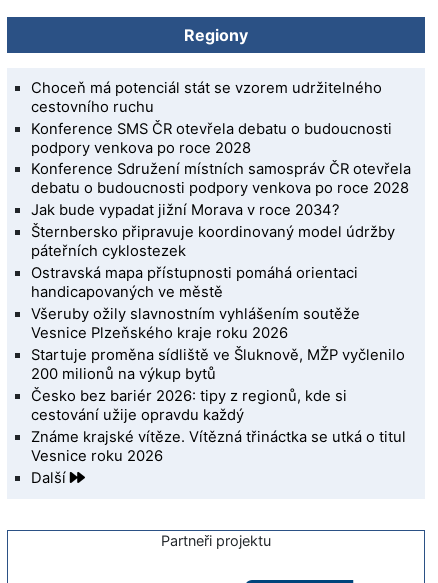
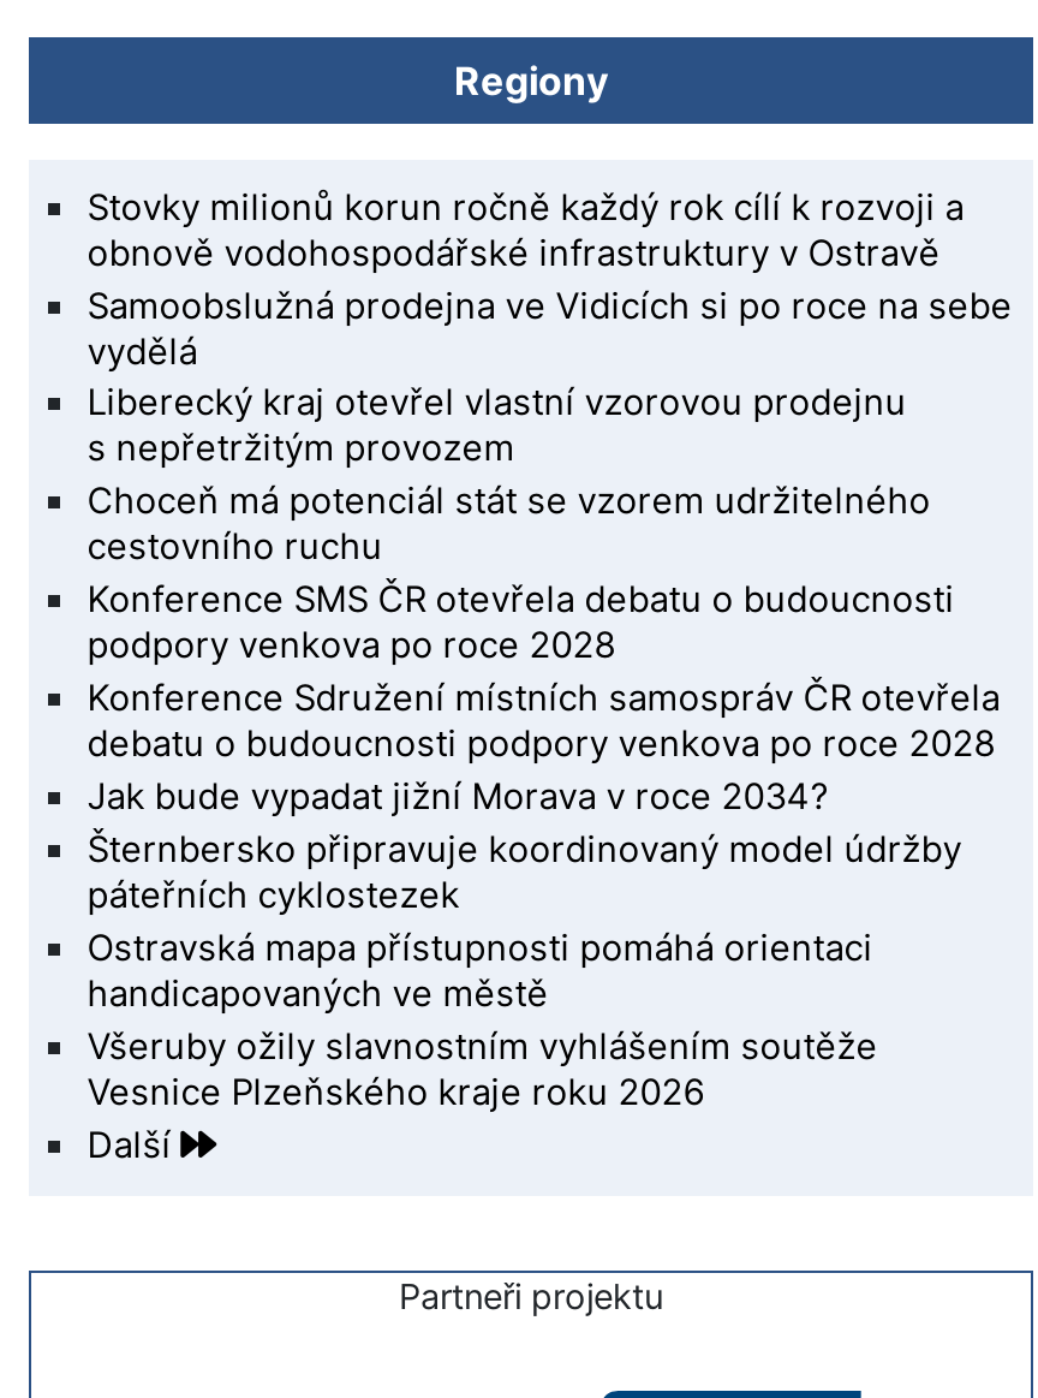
none -> [87,185,1012,471] Stovky milionů korun ročně každý rok cílí k rozvoji a | obnově vodohospodářské infrastruktury v Ostravě | Samoobslužná prodejna ve Vidicích si po roce na sebe | vydělá | Liberecký kraj otevřel vlastní vzorovou prodejnu | s nepřetržitým provozem
moved [31,78,411,342] -> [87,481,1000,1115]: Choceň má potenciál stát se vzorem udržitelného | cestovního ruchu | Konference SMS ČR otevřela debatu o budoucnosti | ... | Všeruby ožily slavnostním vyhlášením soutěže | Vesnice Plzeňského kraje roku 2026
[31,346,406,465] Startuje proměna sídliště ve Šluknově, MŽP vyčlenilo | 200 milionů na výkup bytů | Česko bez bariér 2026: tipy z regionů, kde si | cestování užije opravdu každý | Známe krajské vítěze. Vítězná třináctka se utká o titul | Vesnice roku 2026 -> none

